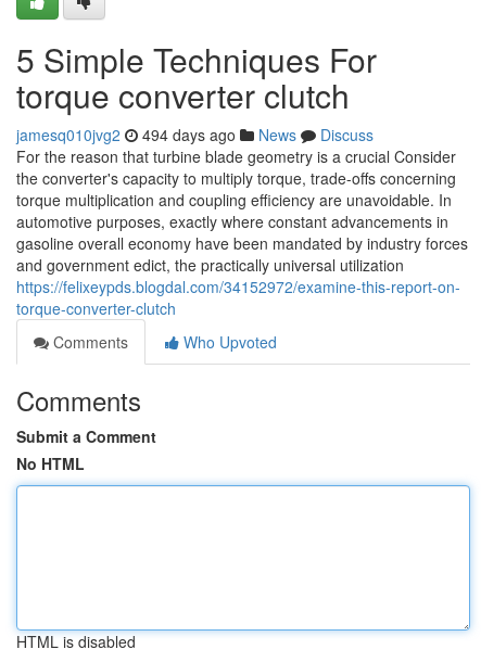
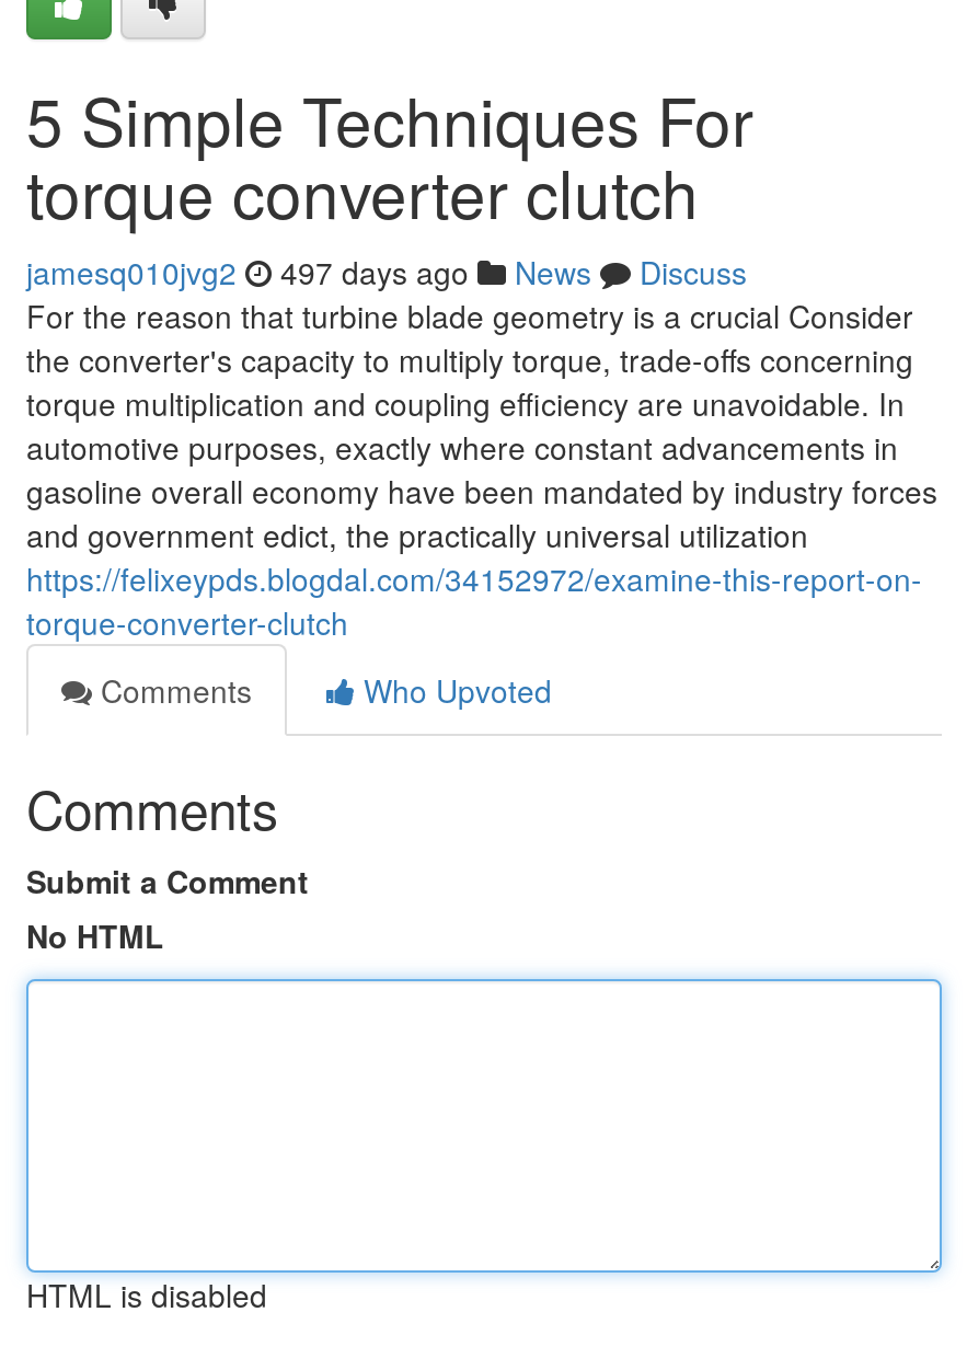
[16,124,374,145] jamesq010jvg2 494 days ago News Discuss -> [26,250,747,294] jamesq010jvg2 497 days ago News Discuss

